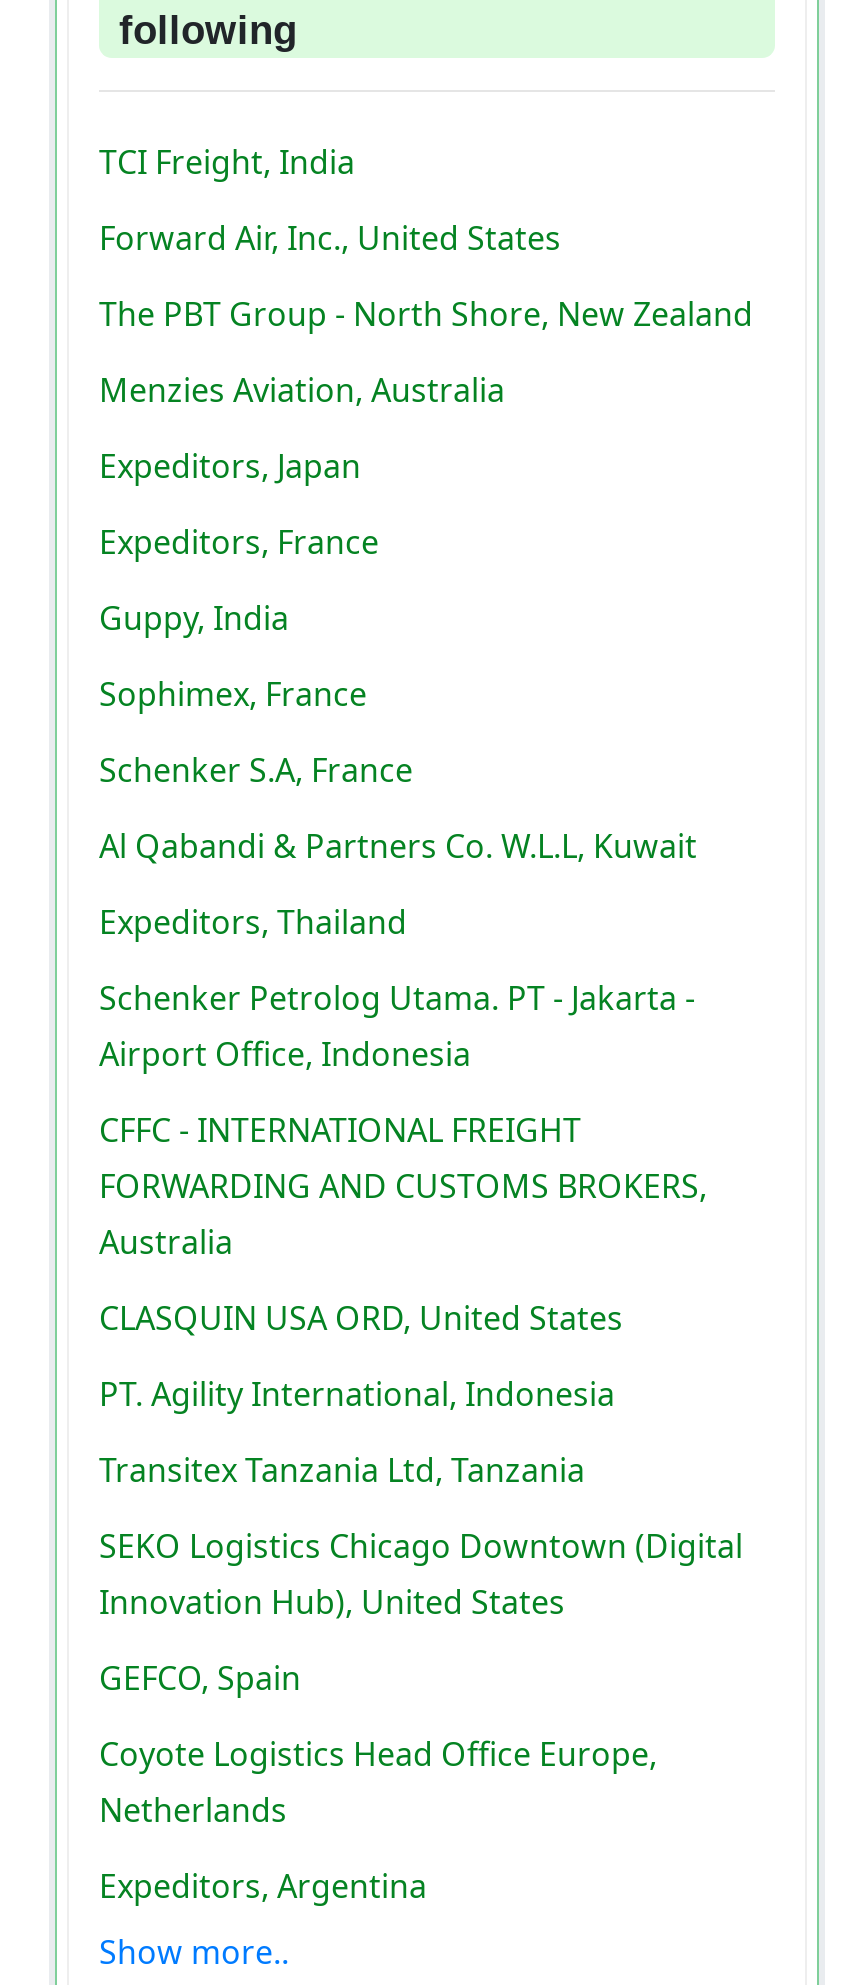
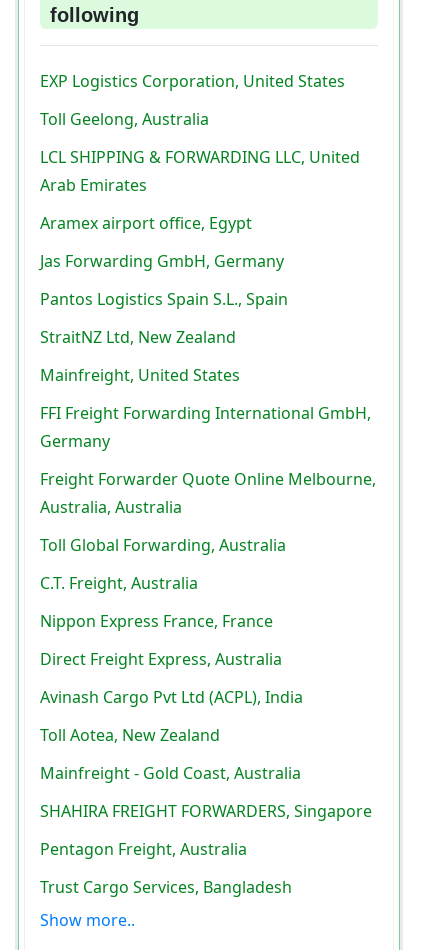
[99,139,355,183] TCI Freight, India -> [40,70,345,92] EXP Logistics Corporation, United States
[99,215,561,259] Forward Air, Inc., United States -> [40,108,209,130] Toll Geelong, Australia
[99,291,753,335] The PBT Group - North Shore, New Zealand -> [40,146,360,196] LCL SHIPPING & FORWARDING LLC, United | Arab Emirates
[99,367,505,411] Menzies Aviation, Australia -> [40,212,252,234] Aramex airport office, Egypt
[99,443,361,487] Expeditors, Japan -> [40,250,284,272] Jas Forwarding GmbH, Germany
[99,519,379,563] Expeditors, France -> [40,288,288,310] Pantos Logistics Spain S.L., Spain
[99,595,289,639] Guppy, India -> [40,326,236,348] StraitNZ Ltd, New Zealand
[99,671,367,715] Sophimex, France -> [40,364,240,386] Mainfreight, United States
[99,747,413,791] Schenker S.A, France -> [40,402,371,452] FFI Freight Forwarding International GmbH, | Germany
[99,823,697,867] Al Qabandi & Partners Co. W.L.L, Kuwait -> [40,468,376,518] Freight Forwarder Quote Online Melbourne, | Australia, Australia
[99,899,407,943] Expeditors, Thailand -> [40,534,286,556] Toll Global Forwarding, Australia
[99,975,695,1075] Schenker Petrolog Utama. PT - Jakarta - | Airport Office, Indonesia -> [40,572,198,594] C.T. Freight, Australia
[99,1107,707,1263] CFFC - INTERNATIONAL FREIGHT | FORWARDING AND CUSTOMS BROKERS, | Australia -> [40,610,273,632] Nippon Express France, France
[99,1295,623,1339] CLASQUIN USA ORD, United States -> [40,648,282,670] Direct Freight Express, Australia
[99,1371,615,1415] PT. Agility International, Indonesia -> [40,686,303,708] Avinash Cargo Pvt Ltd (ACPL), India
[99,1447,585,1491] Transitex Tanzania Ltd, Tanzania -> [40,724,220,746] Toll Aotea, New Zealand
[99,1523,743,1623] SEKO Logistics Chicago Downtown (Digital | Innovation Hub), United States -> [40,762,301,784] Mainfreight - Gold Coast, Australia
[99,1655,301,1699] GEFCO, Spain -> [40,800,372,822] SHAHIRA FREIGHT FORWARDERS, Singapore
[99,1731,657,1831] Coyote Logistics Head Office Europe, | Netherlands -> [40,838,247,860] Pentagon Freight, Australia
[99,1863,427,1907] Expeditors, Argentina -> [40,876,292,898] Trust Cargo Services, Bangladesh

